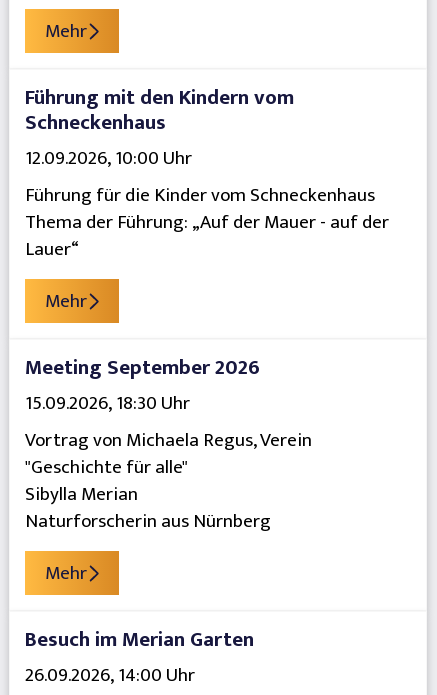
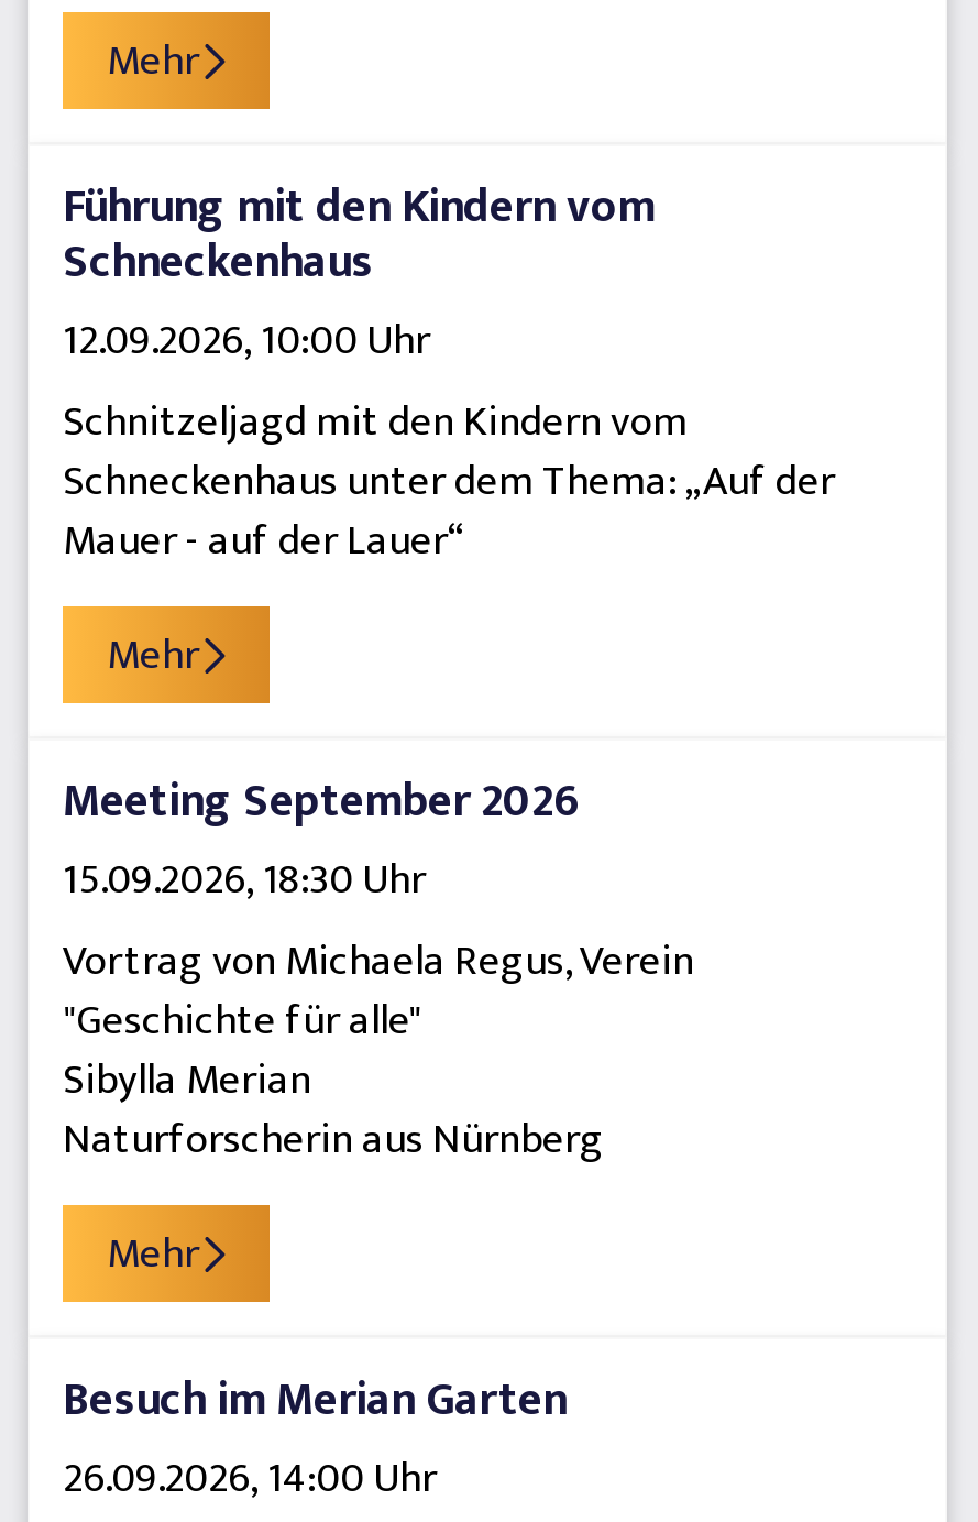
[25,180,389,265] Führung für die Kinder vom Schneckenhaus | Thema der Führung: „Auf der Mauer - auf der | Lauer“ -> [63,388,835,576] Schnitzeljagd mit den Kindern vom | Schneckenhaus unter dem Thema: „Auf der | Mauer - auf der Lauer“

